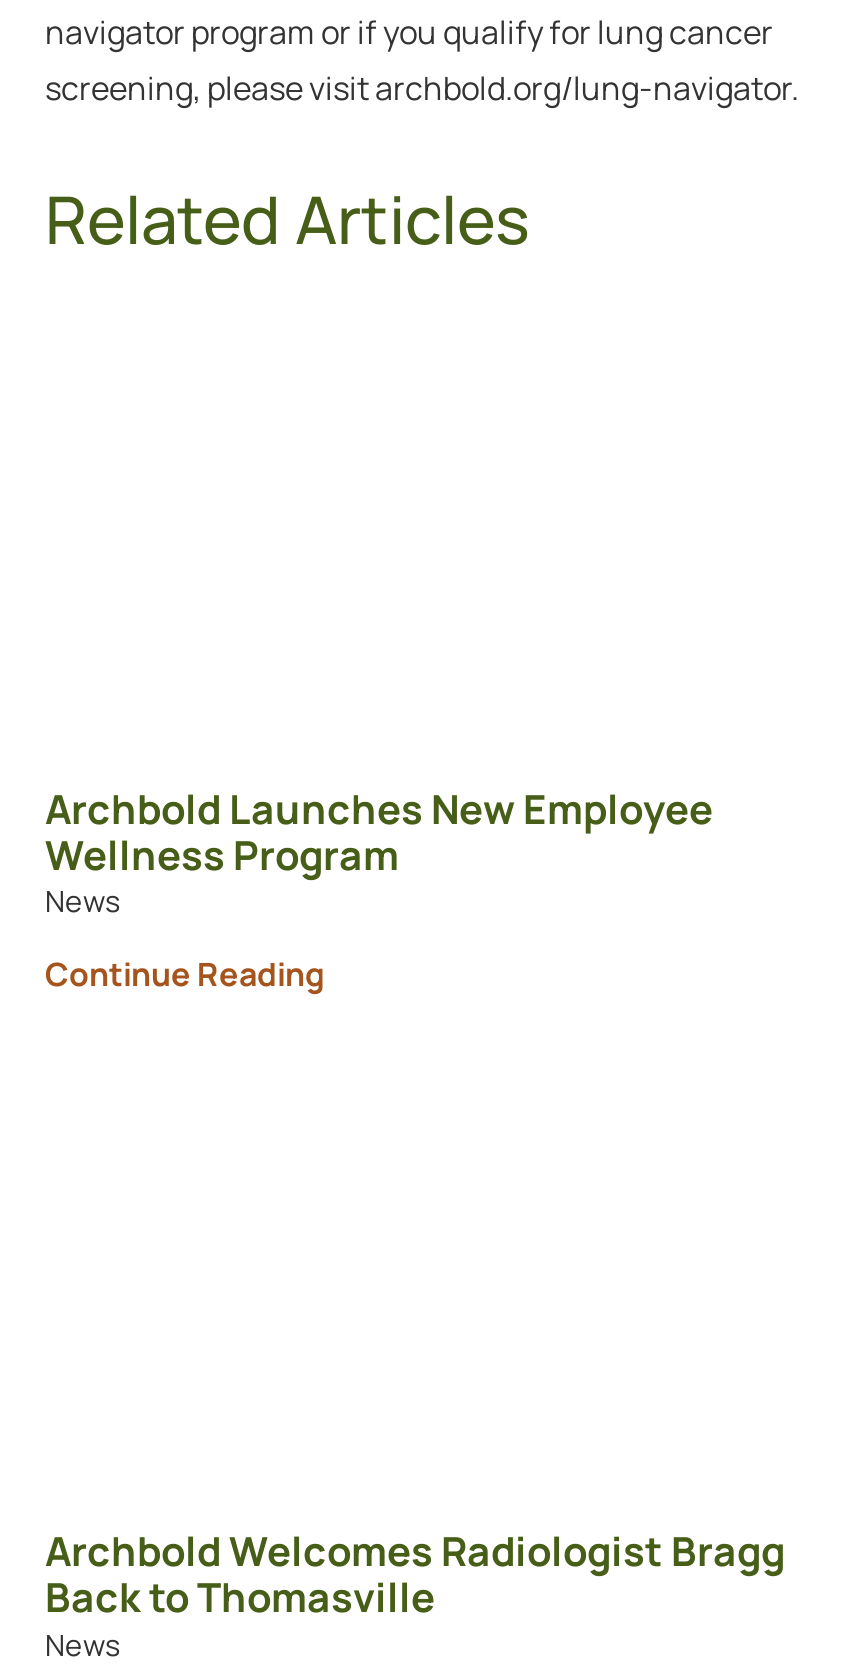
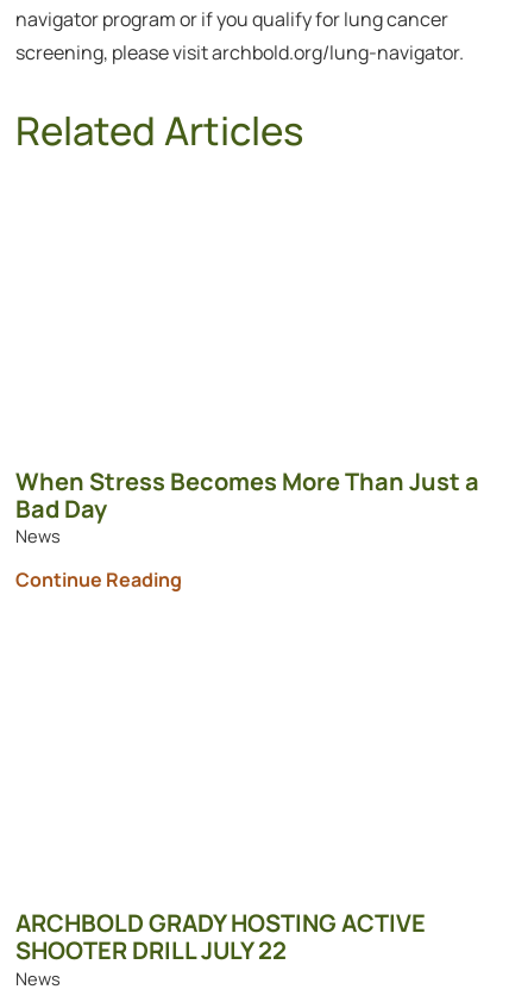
[45,781,713,881] Archbold Launches New Employee | Wellness Program -> [15,465,479,524] When Stress Becomes More Than Just a | Bad Day
[45,1524,785,1624] Archbold Welcomes Radiologist Bragg | Back to Thomasville -> [15,907,425,966] ARCHBOLD GRADY HOSTING ACTIVE | SHOOTER DRILL JULY 22

